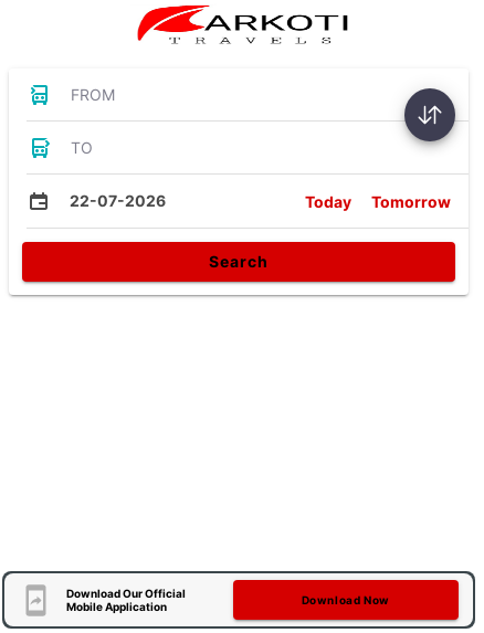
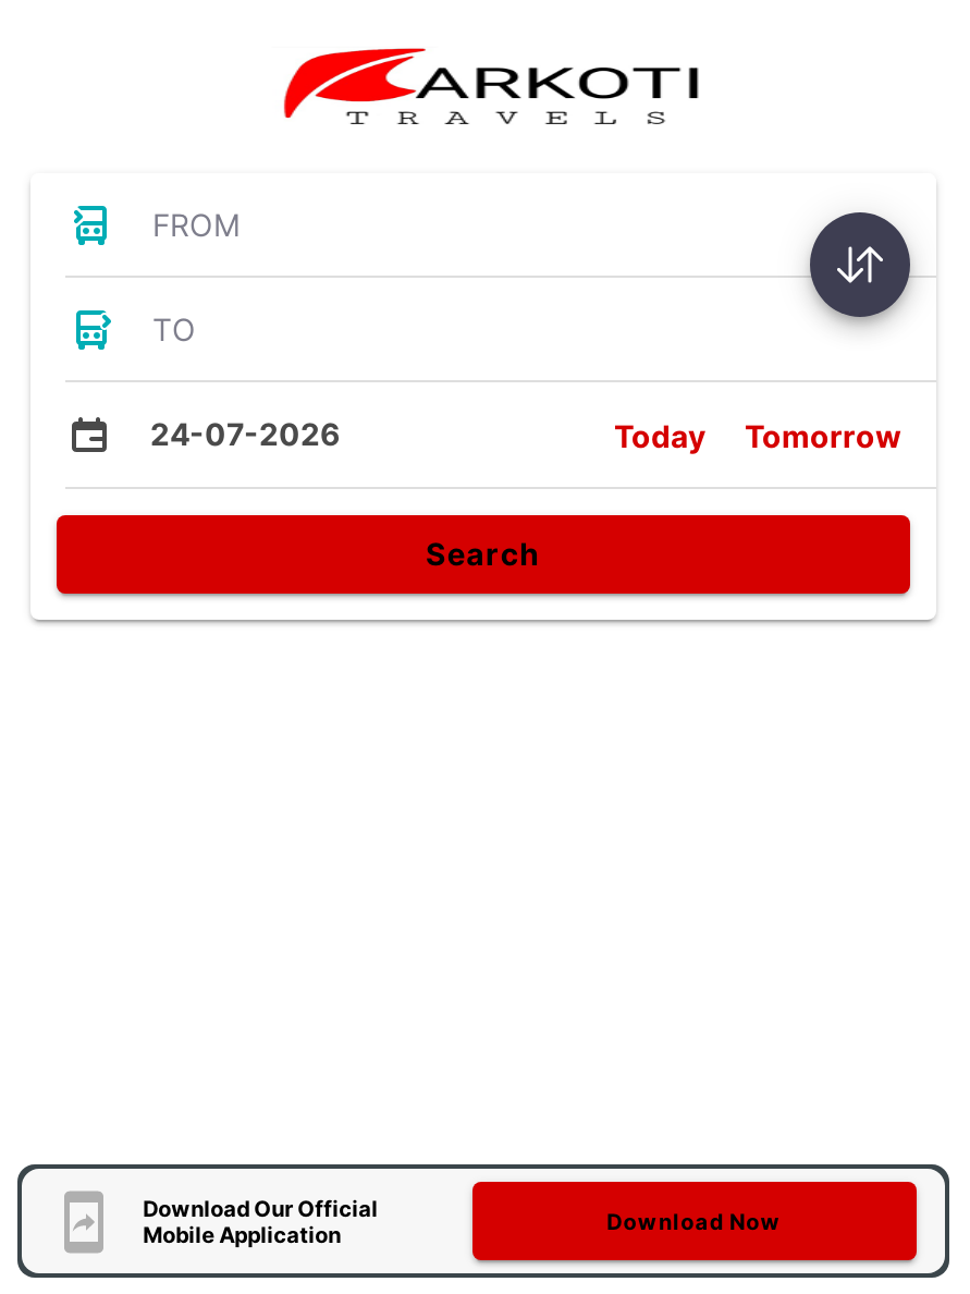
[70,191,166,210] 22-07-2026 -> [150,415,340,452] 24-07-2026

